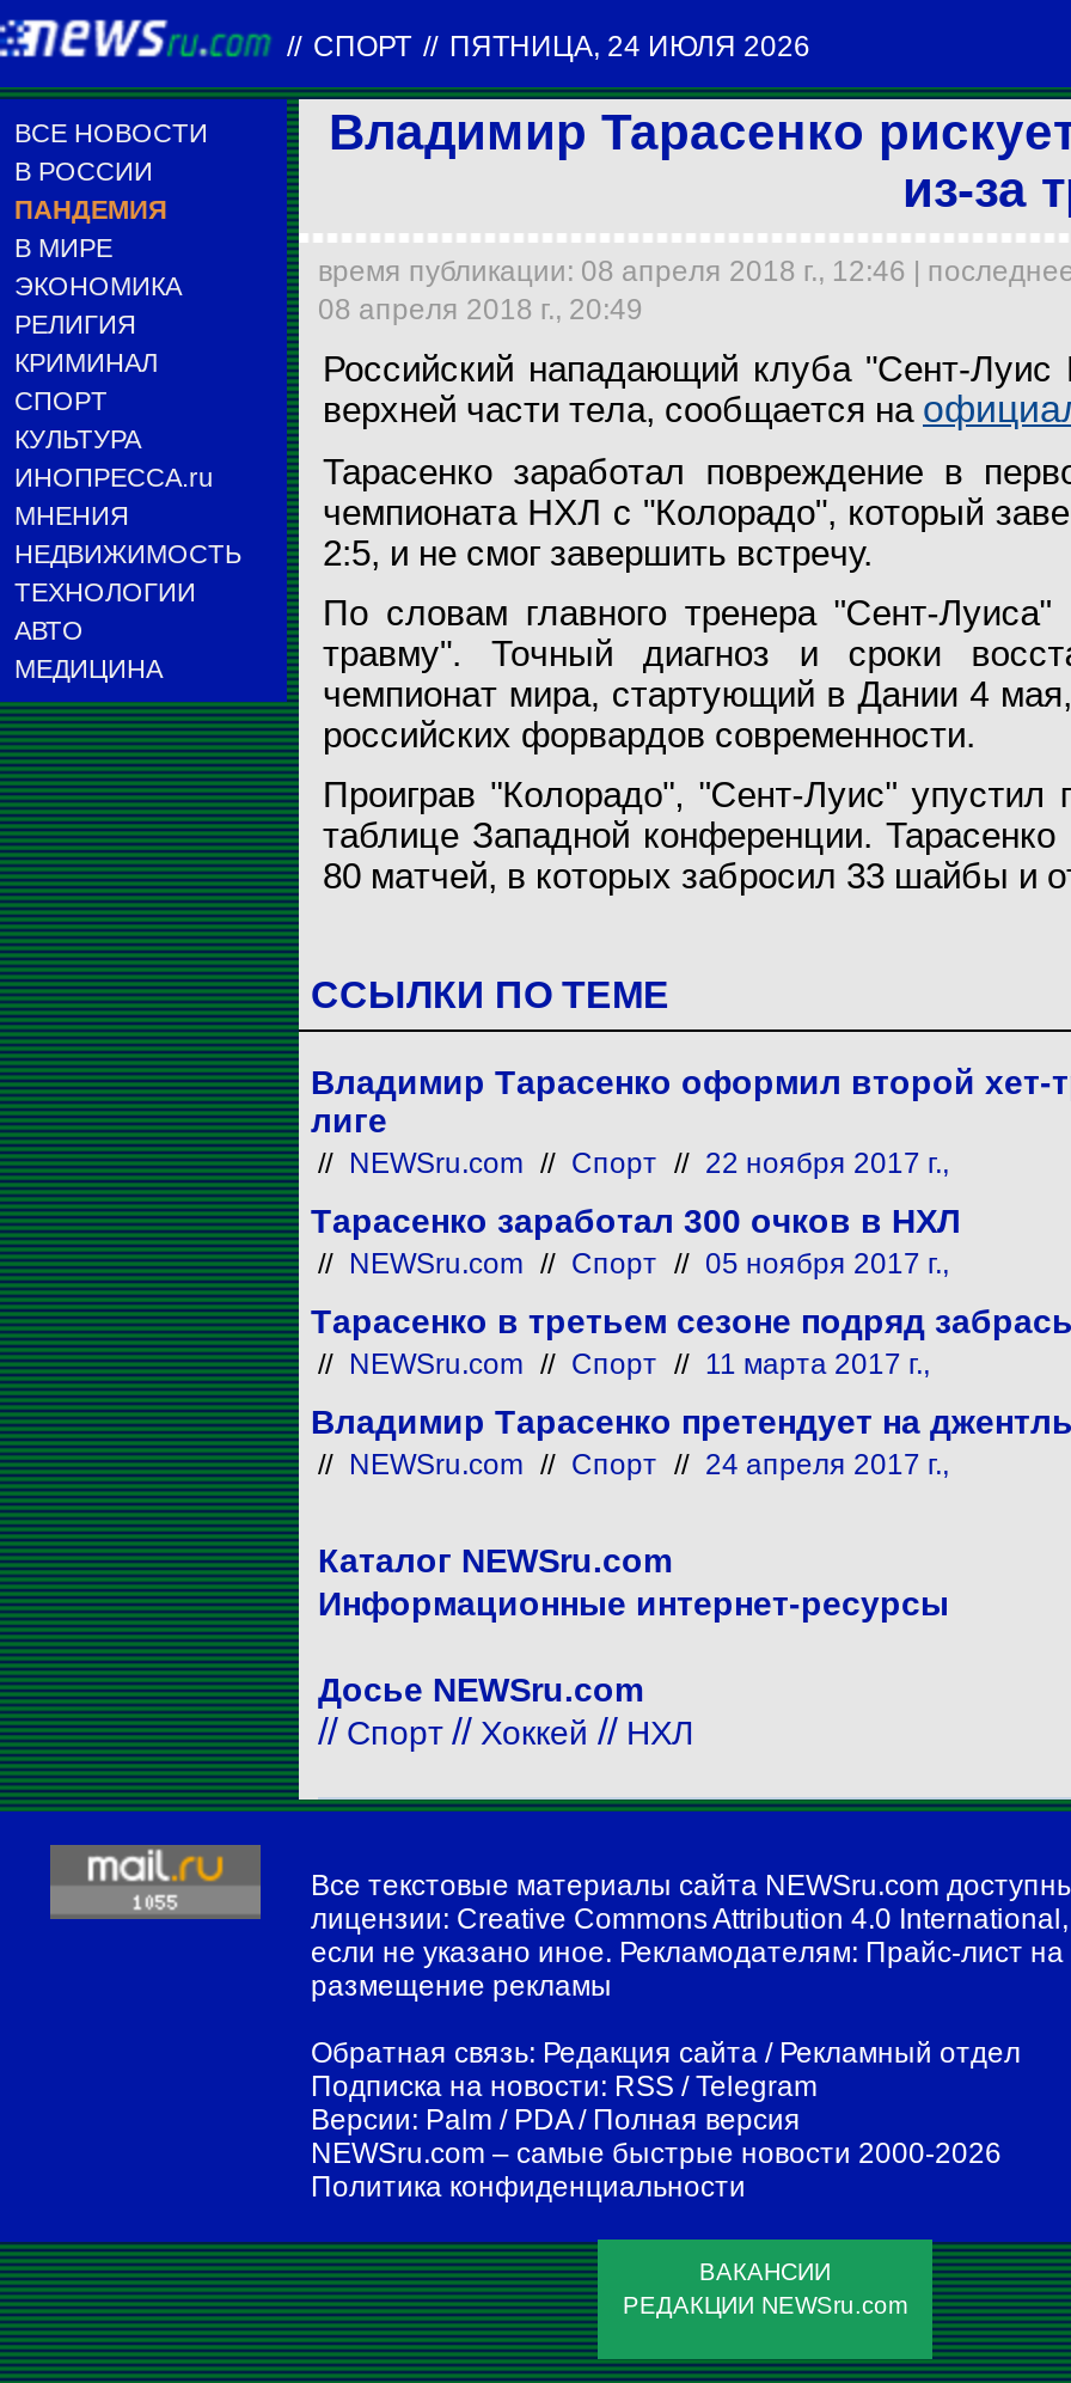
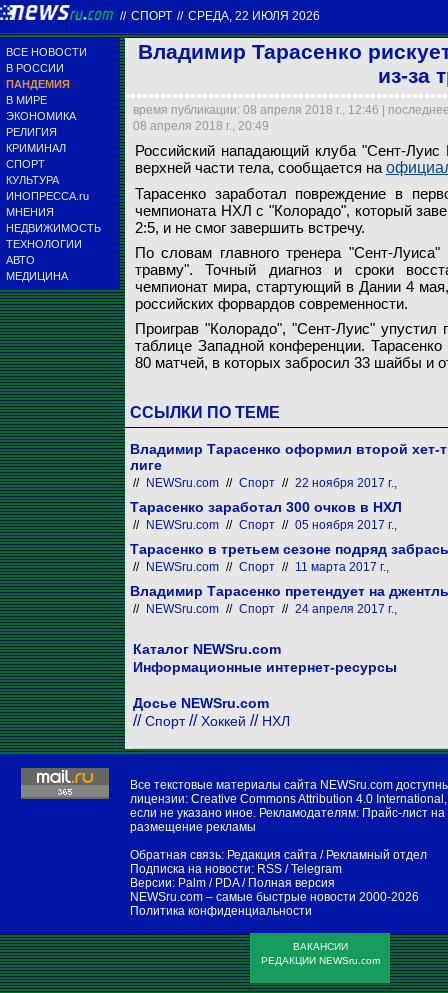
[287,29,810,62] // СПОРТ // ПЯТНИЦА, 24 ИЮЛЯ 2026 -> [120,8,320,22] // СПОРТ // СРЕДА, 22 ИЮЛЯ 2026

